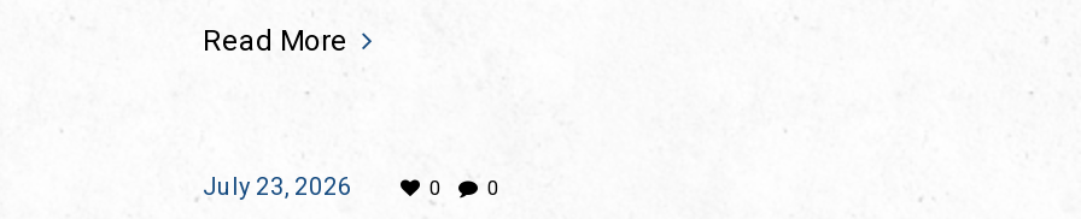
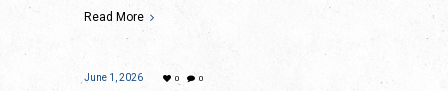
[203,173,352,199] July 23, 2026 -> [84,72,143,83] June 1, 2026

